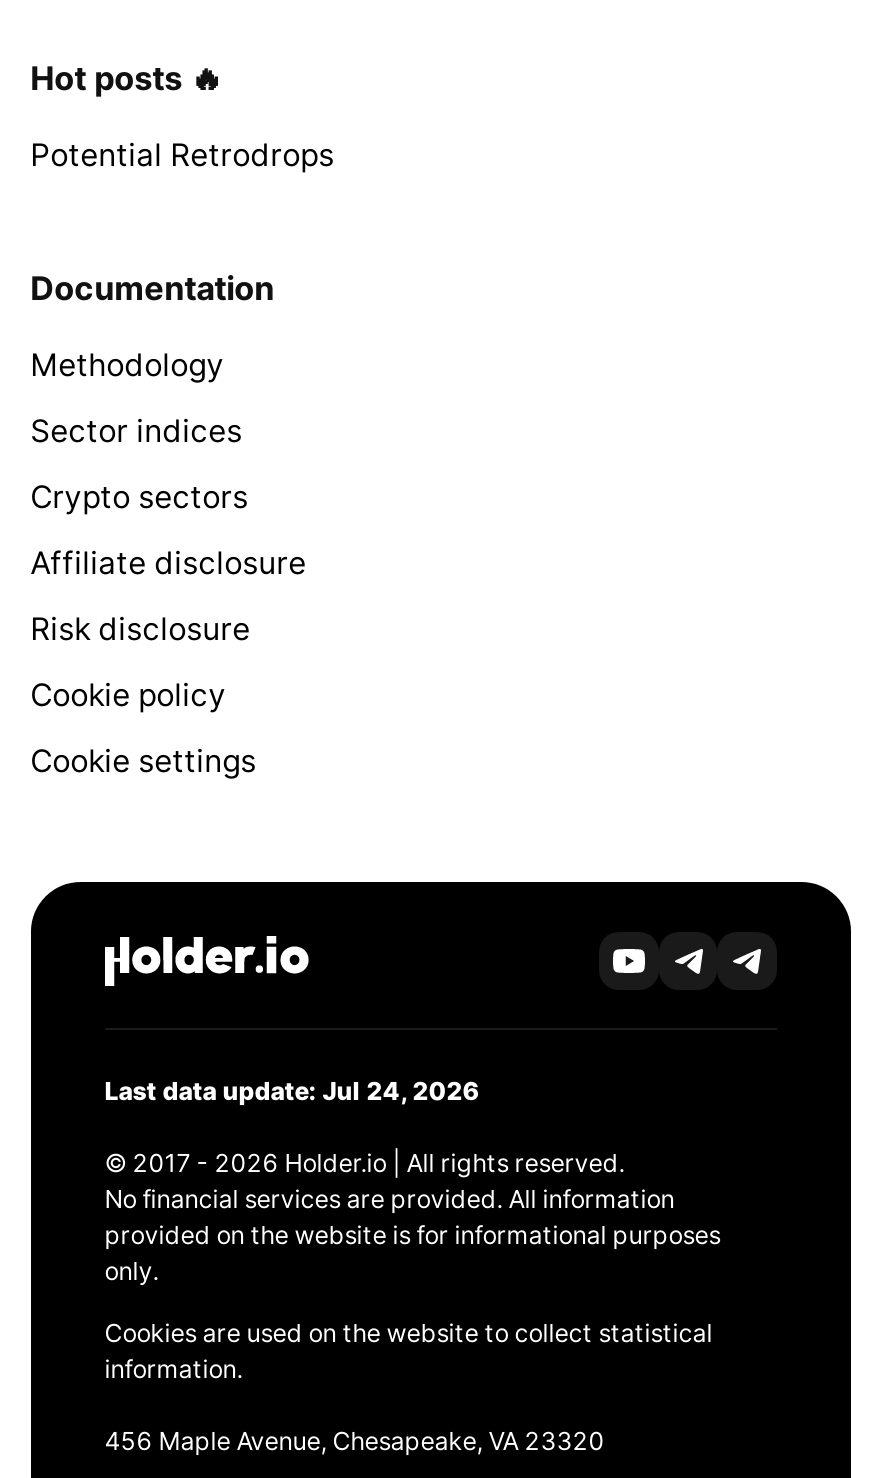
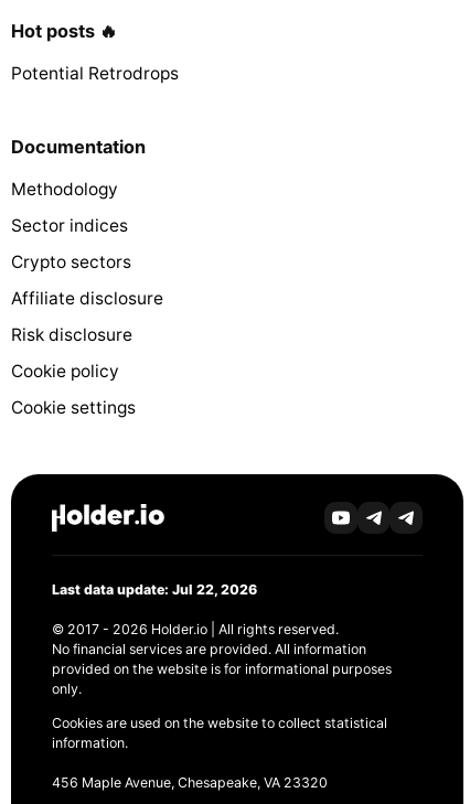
[105,1077,479,1107] Last data update: Jul 24, 2026 -> [52,582,257,598] Last data update: Jul 22, 2026

